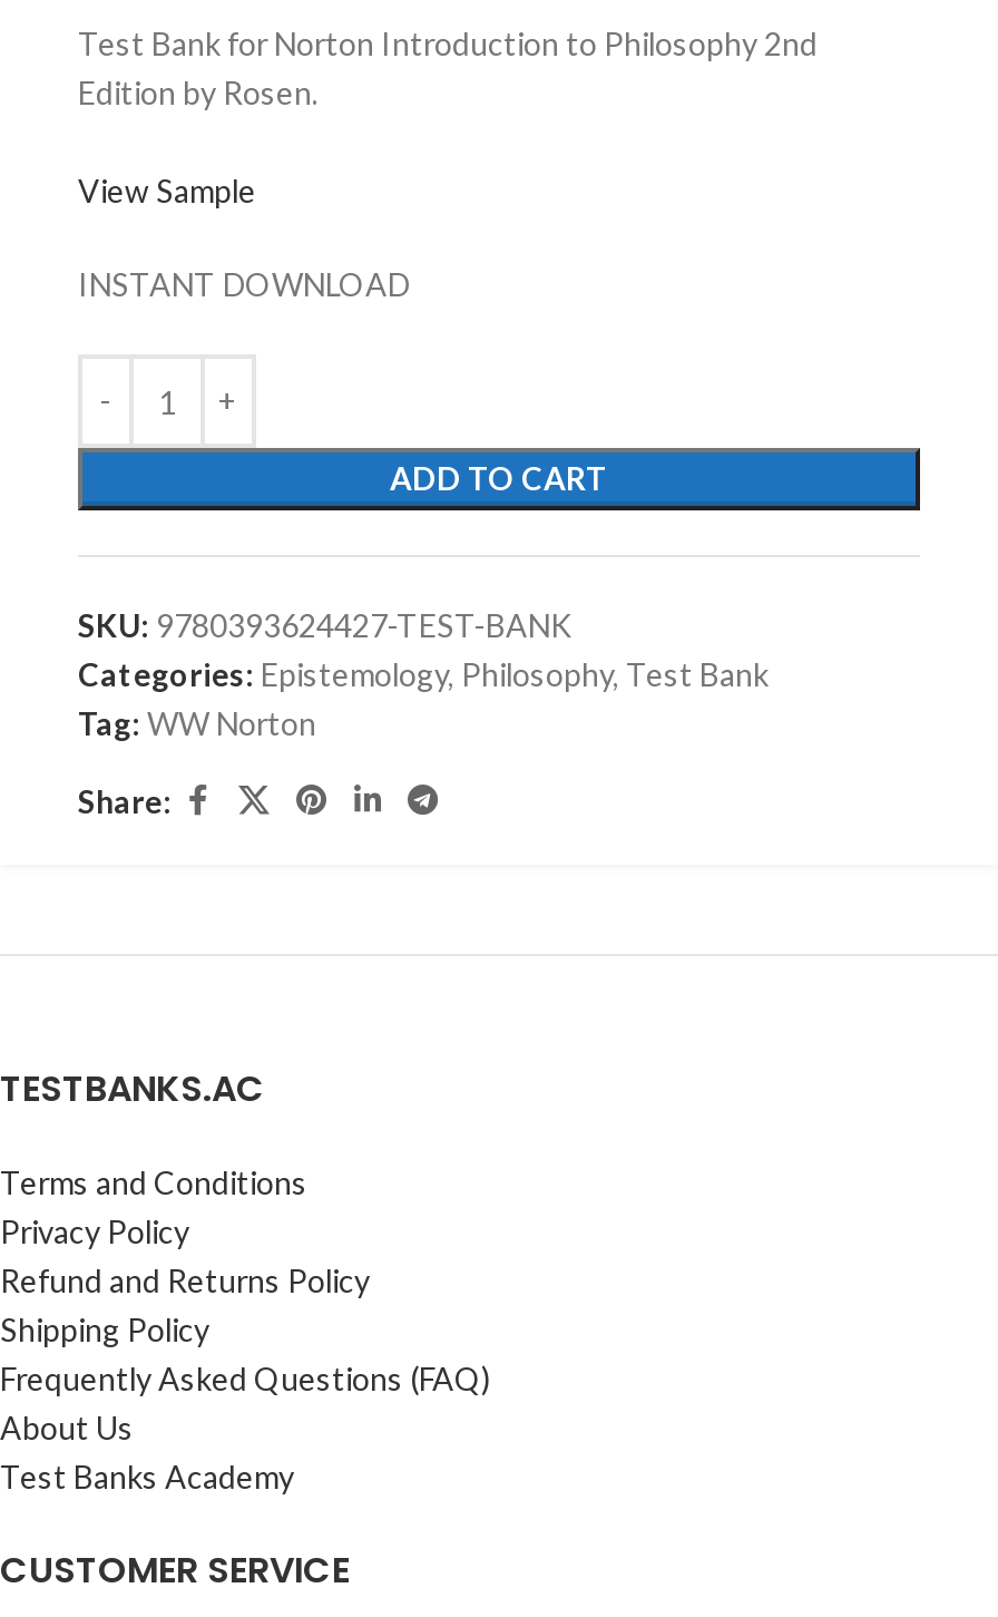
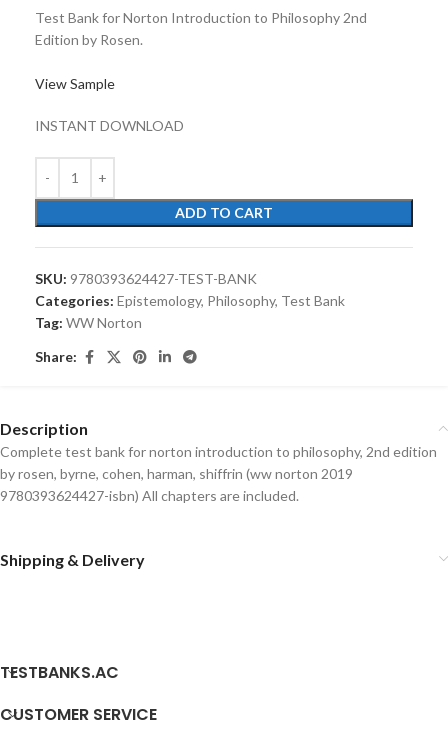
none -> [0,419,437,569] Description | Complete test bank for norton introduction to philosophy, 2nd edition | by rosen, byrne, cohen, harman, shiffrin (ww norton 2019 | 9780393624427-isbn) All chapters are included. | Shipping & Delivery
moved [0,1063,265,1114] -> [0,661,119,684]: TESTBANKS.AC
[0,1163,490,1496] Terms and Conditions | Privacy Policy | Refund and Returns Policy | Shipping Policy | Frequently Asked Questions (FAQ) | About Us | Test Banks Academy -> none

